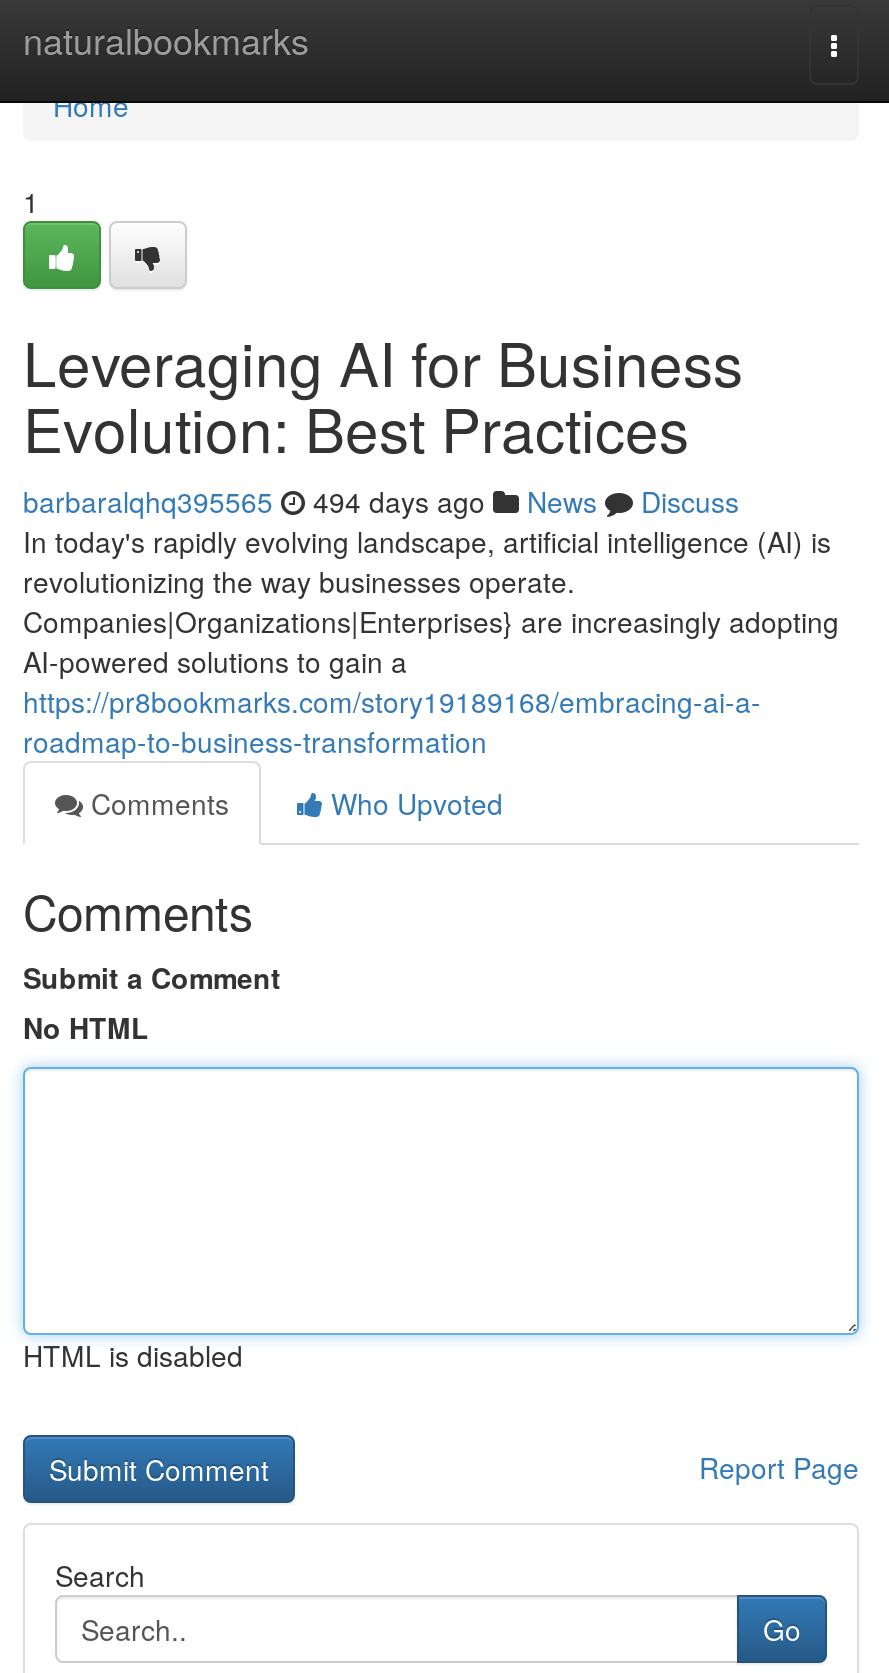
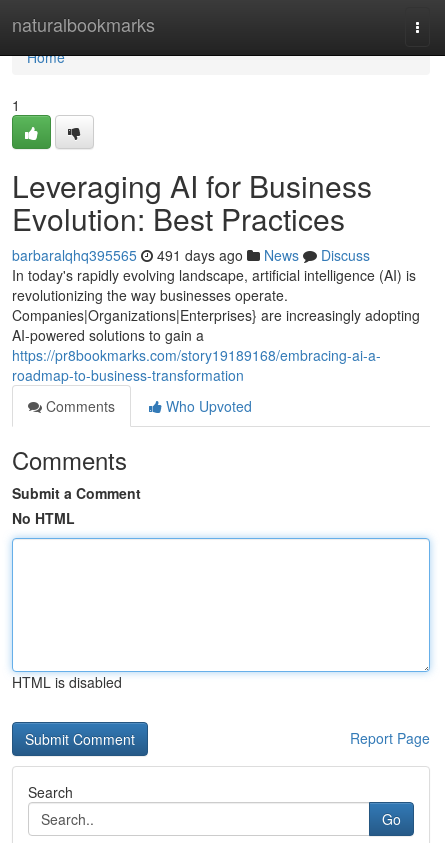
[23,481,739,521] barbaralqhq395565 494 days ago News Discuss -> [12,245,370,265] barbaralqhq395565 491 days ago News Discuss

